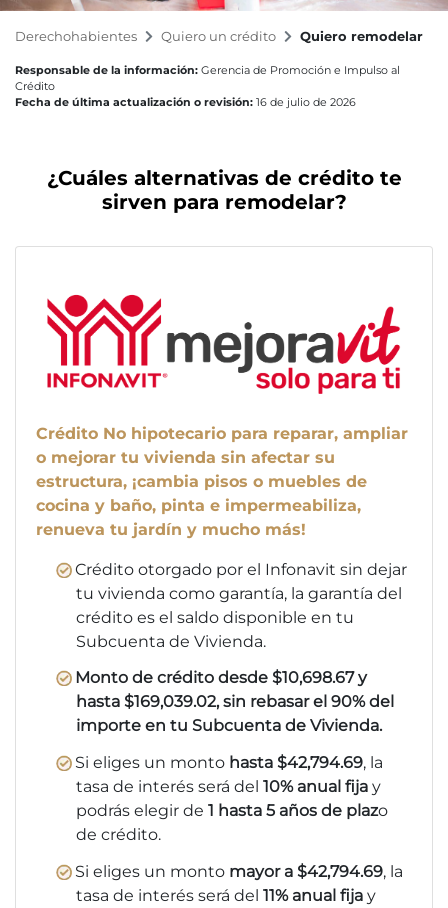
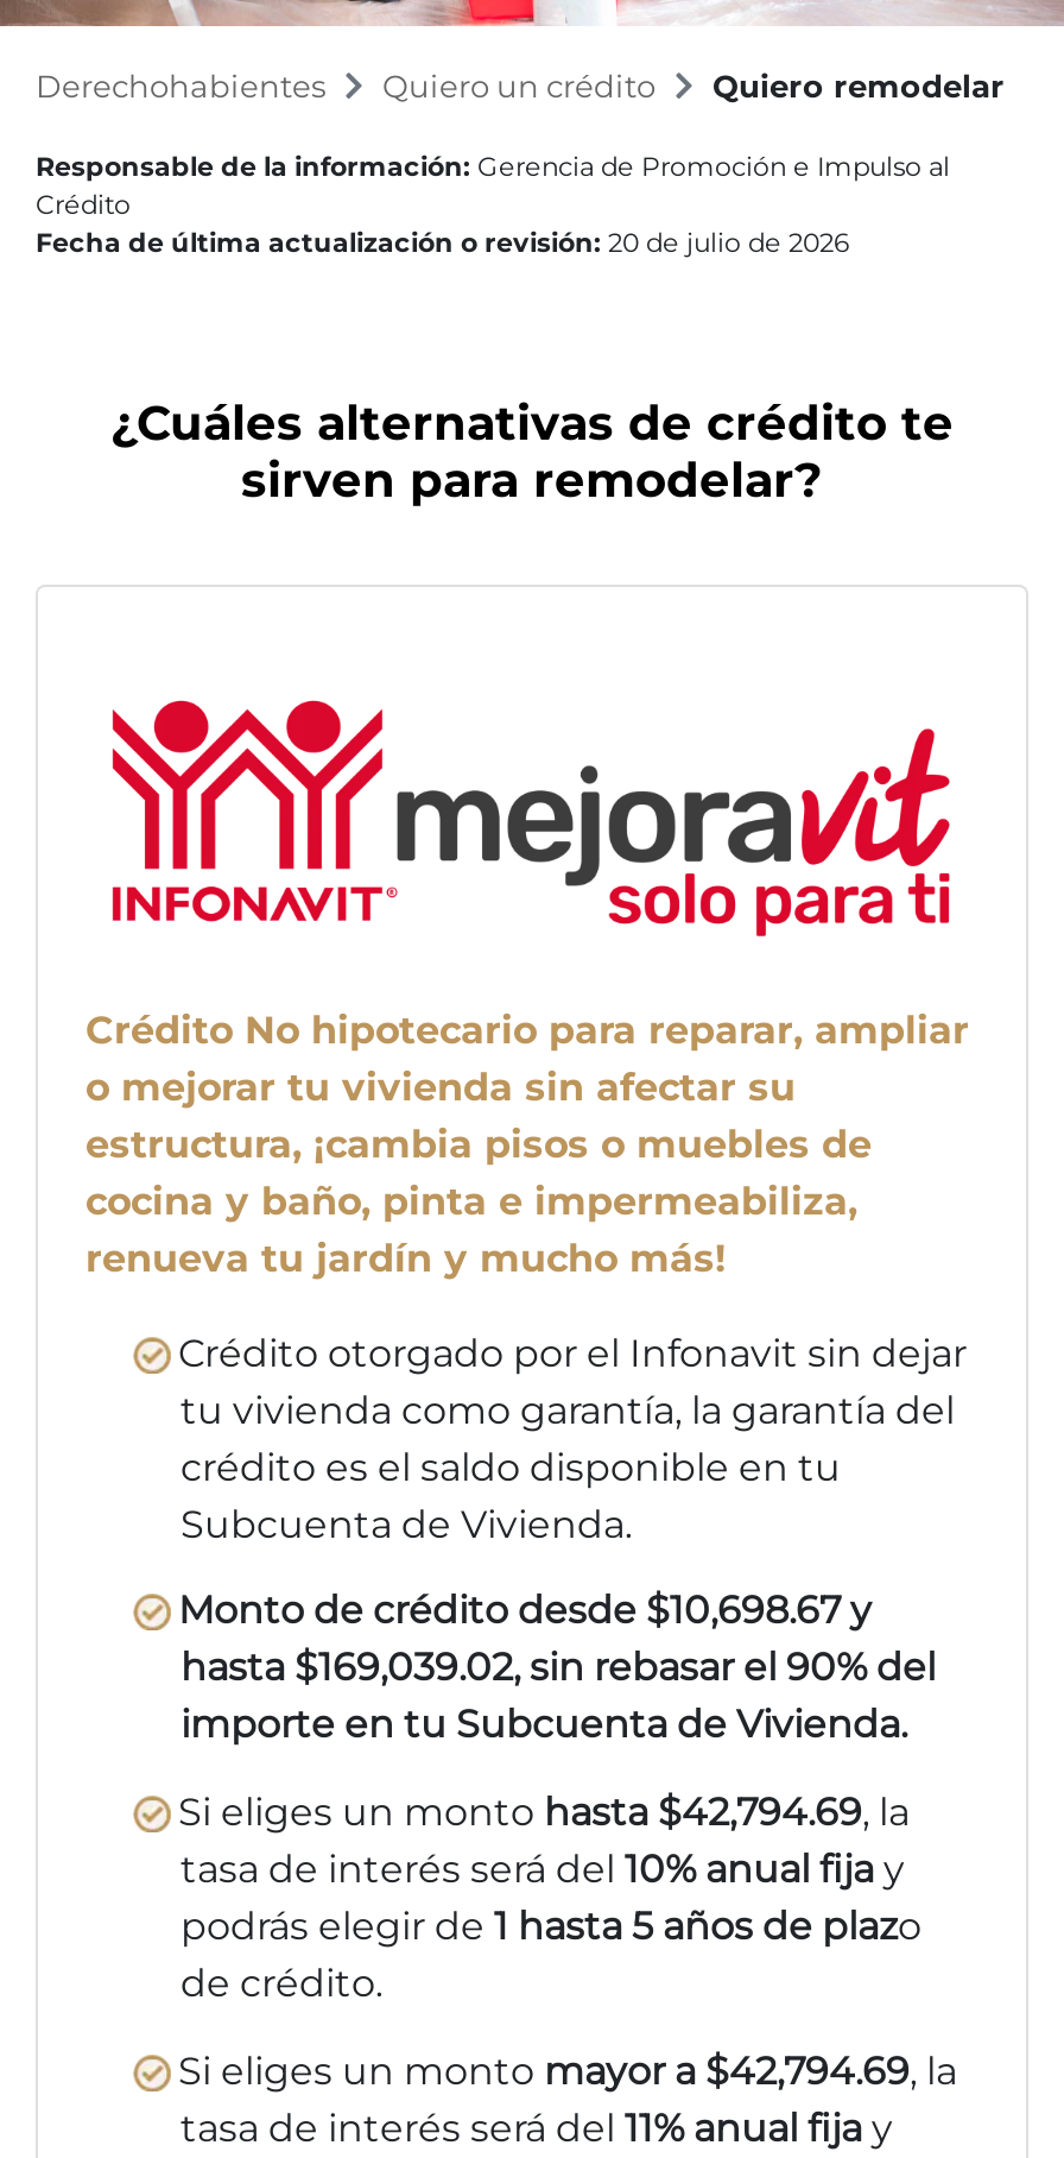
[15,95,356,109] Fecha de última actualización o revisión: 16 de julio de 2026 -> [36,226,850,259] Fecha de última actualización o revisión: 20 de julio de 2026

